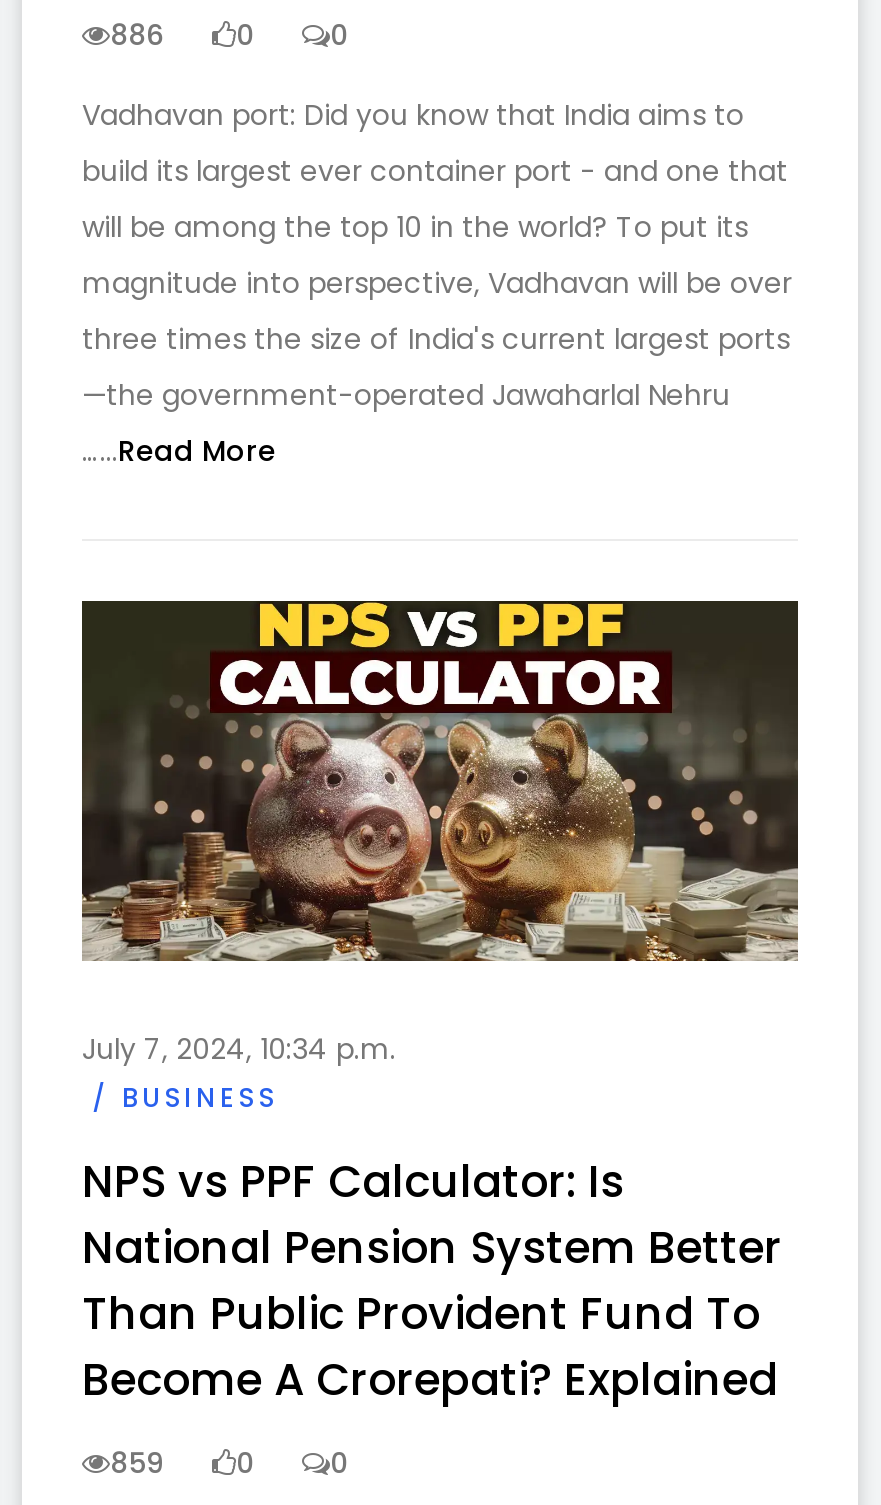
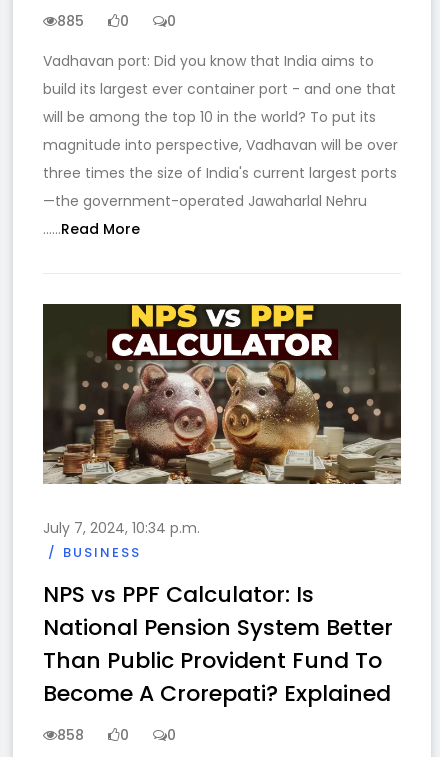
[110,15,348,55] 886 0 0 -> [57,11,176,31] 885 0 0
[110,1443,348,1483] 859 0 0 -> [57,725,176,745] 858 0 0

